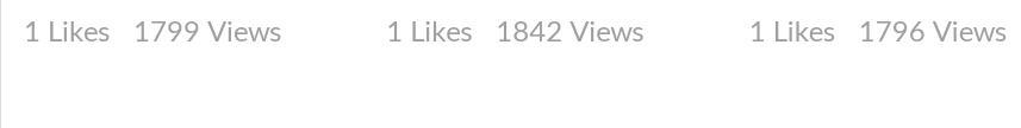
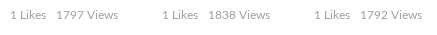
[24,18,281,46] 1 Likes 1799 Views -> [10,9,118,21] 1 Likes 1797 Views
[386,18,644,46] 1 Likes 1842 Views -> [162,9,270,21] 1 Likes 1838 Views
[749,18,1006,46] 1 Likes 1796 Views -> [314,9,422,21] 1 Likes 1792 Views

